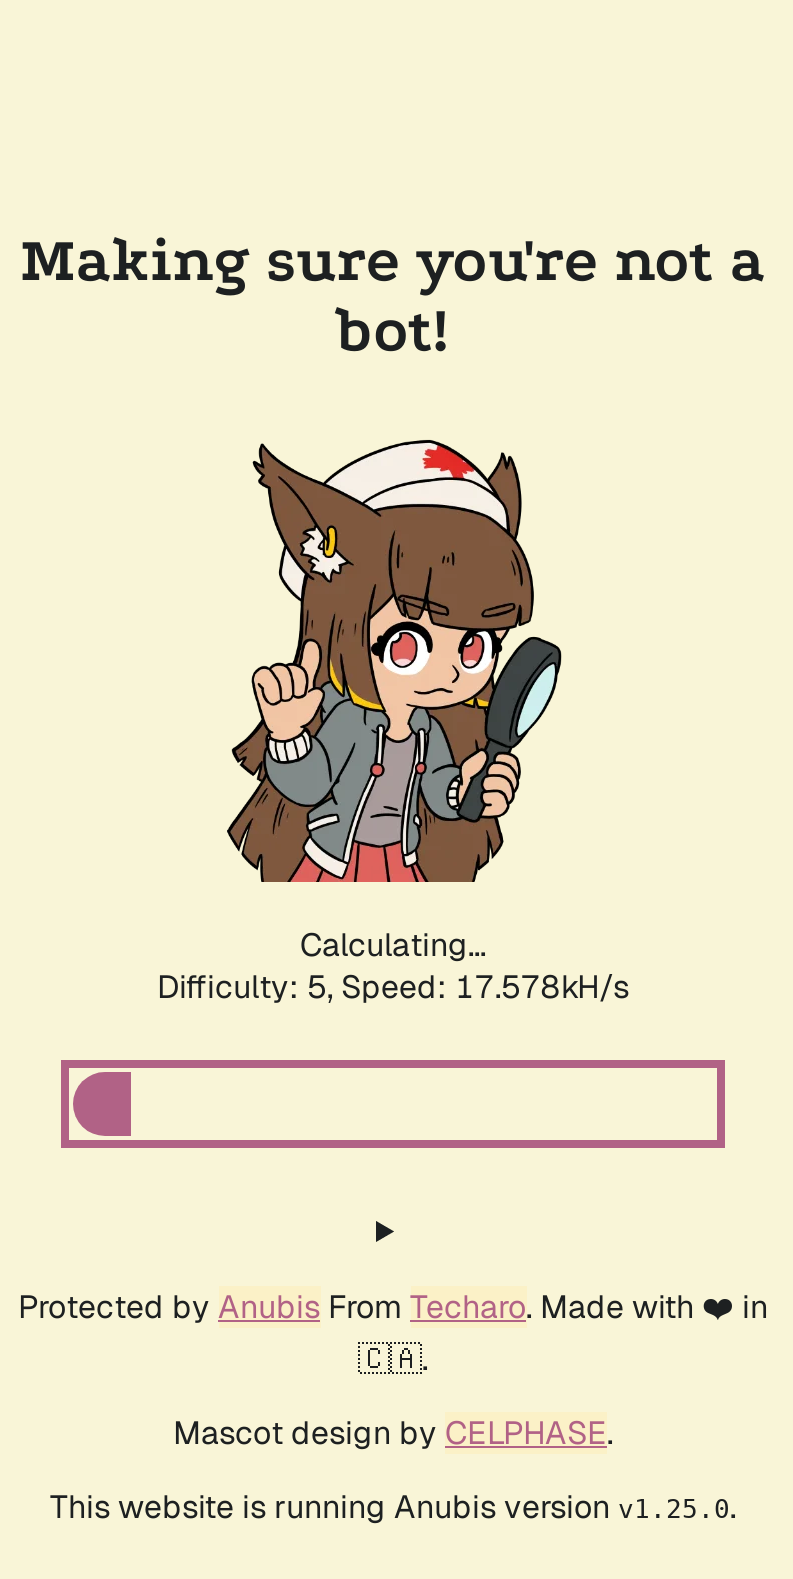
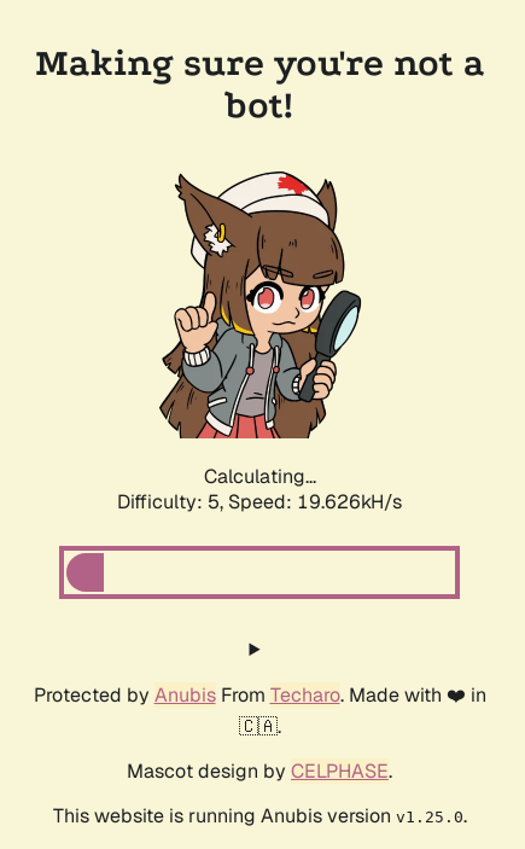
[157,966,629,1008] Difficulty: 5, Speed: 17.578kH/s -> [117,489,402,514] Difficulty: 5, Speed: 19.626kH/s

